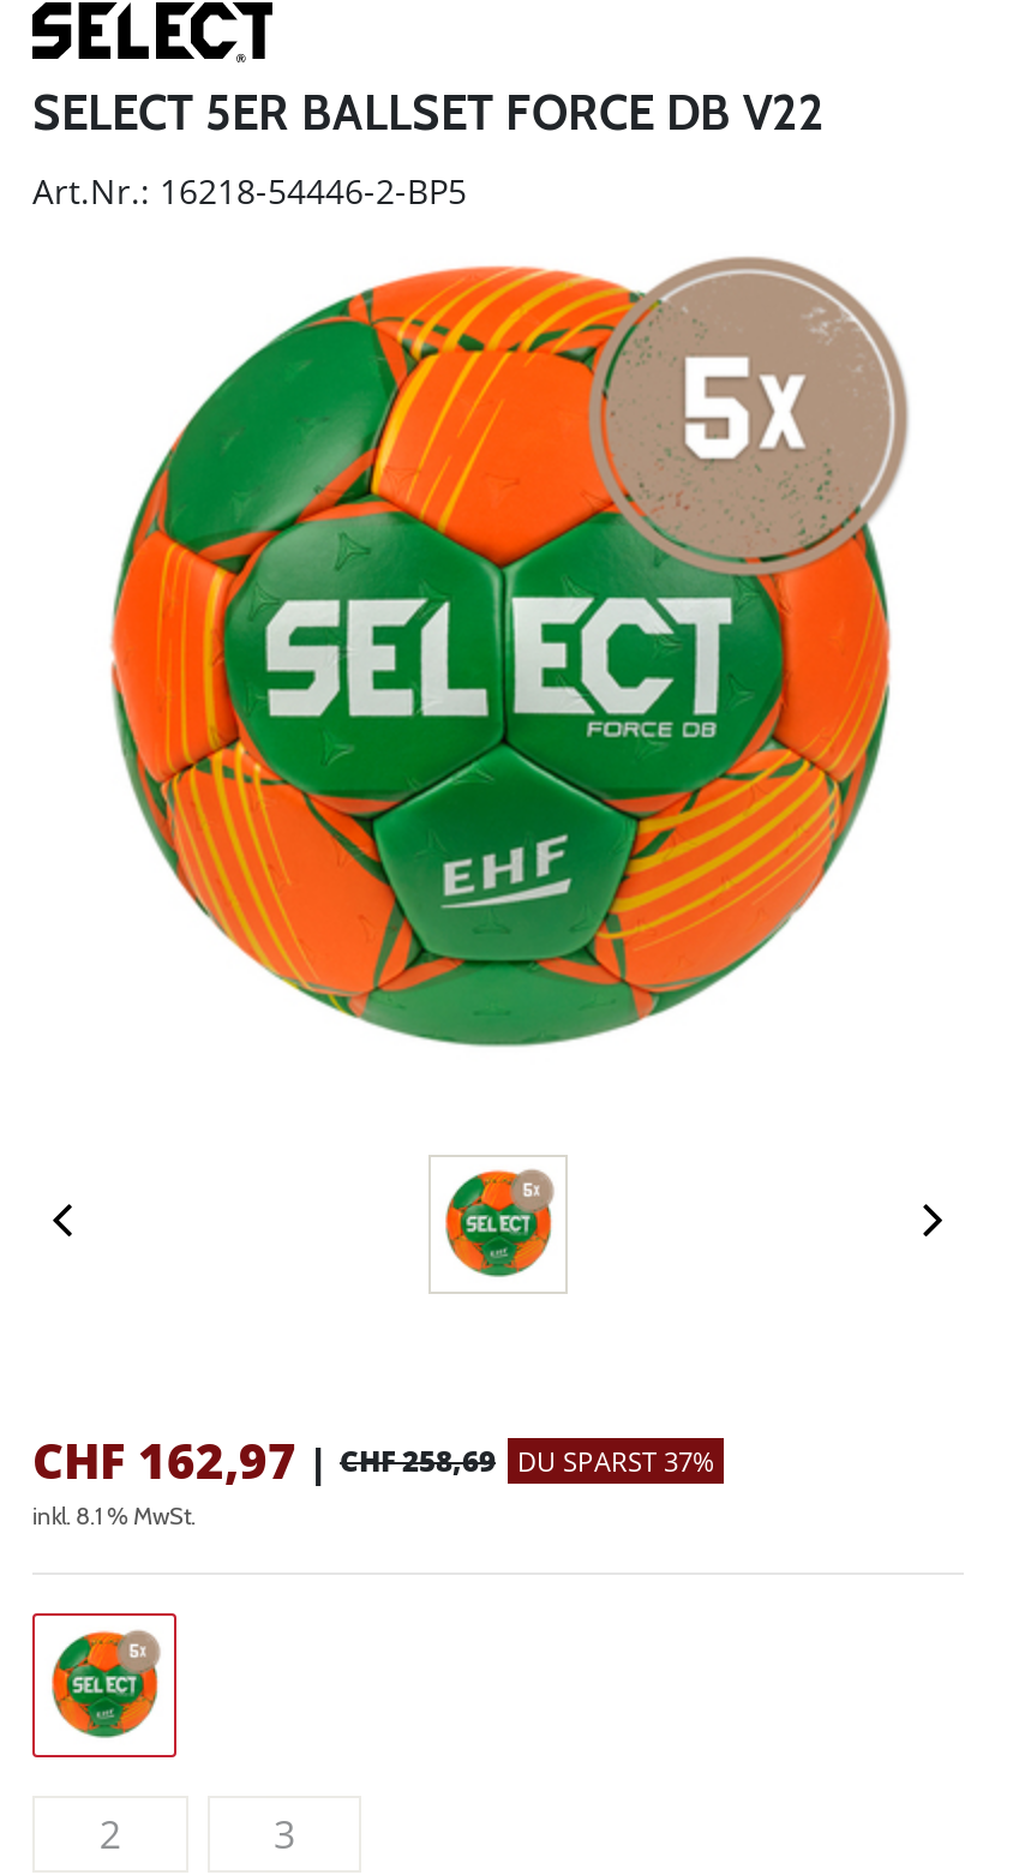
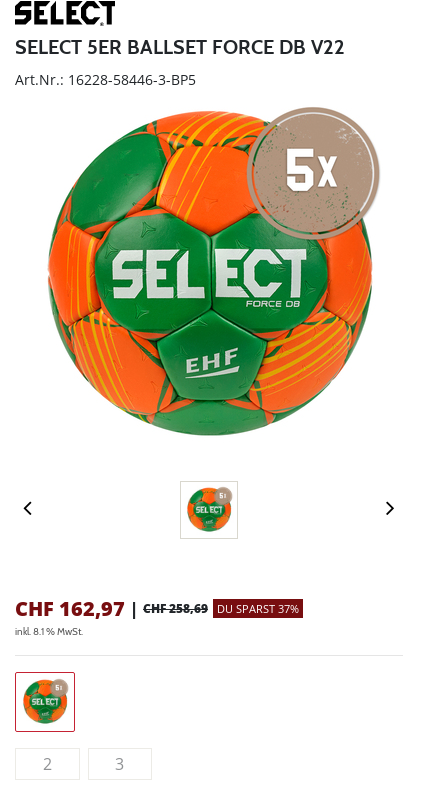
[32,167,467,213] Art.Nr.: 16218-54446-2-BP5 -> [15,70,196,89] Art.Nr.: 16228-58446-3-BP5

